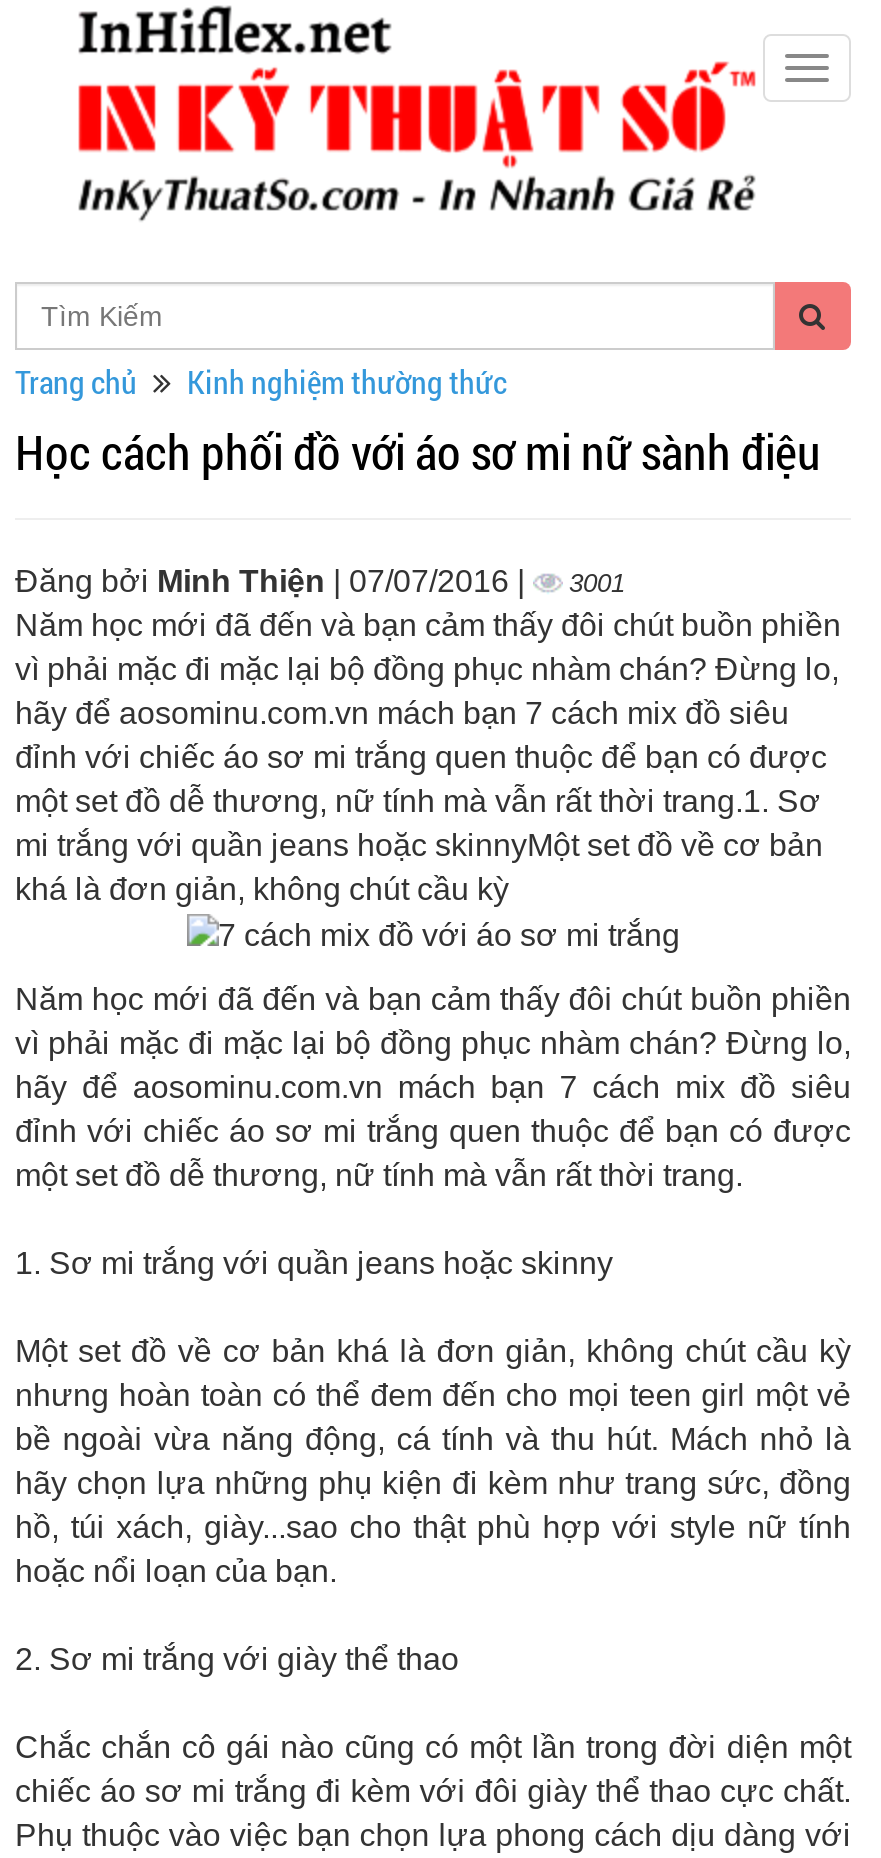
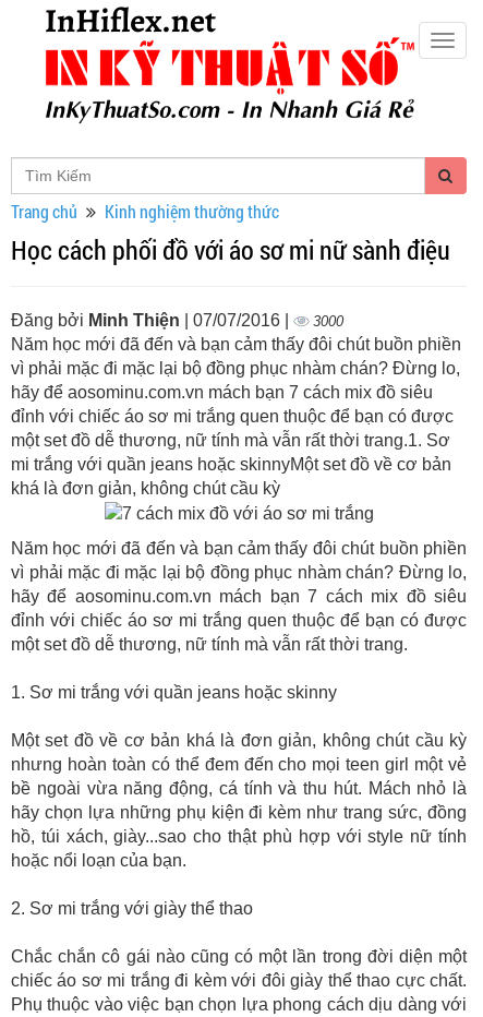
[569,568,625,598] 3001 -> [313,313,343,330] 3000

